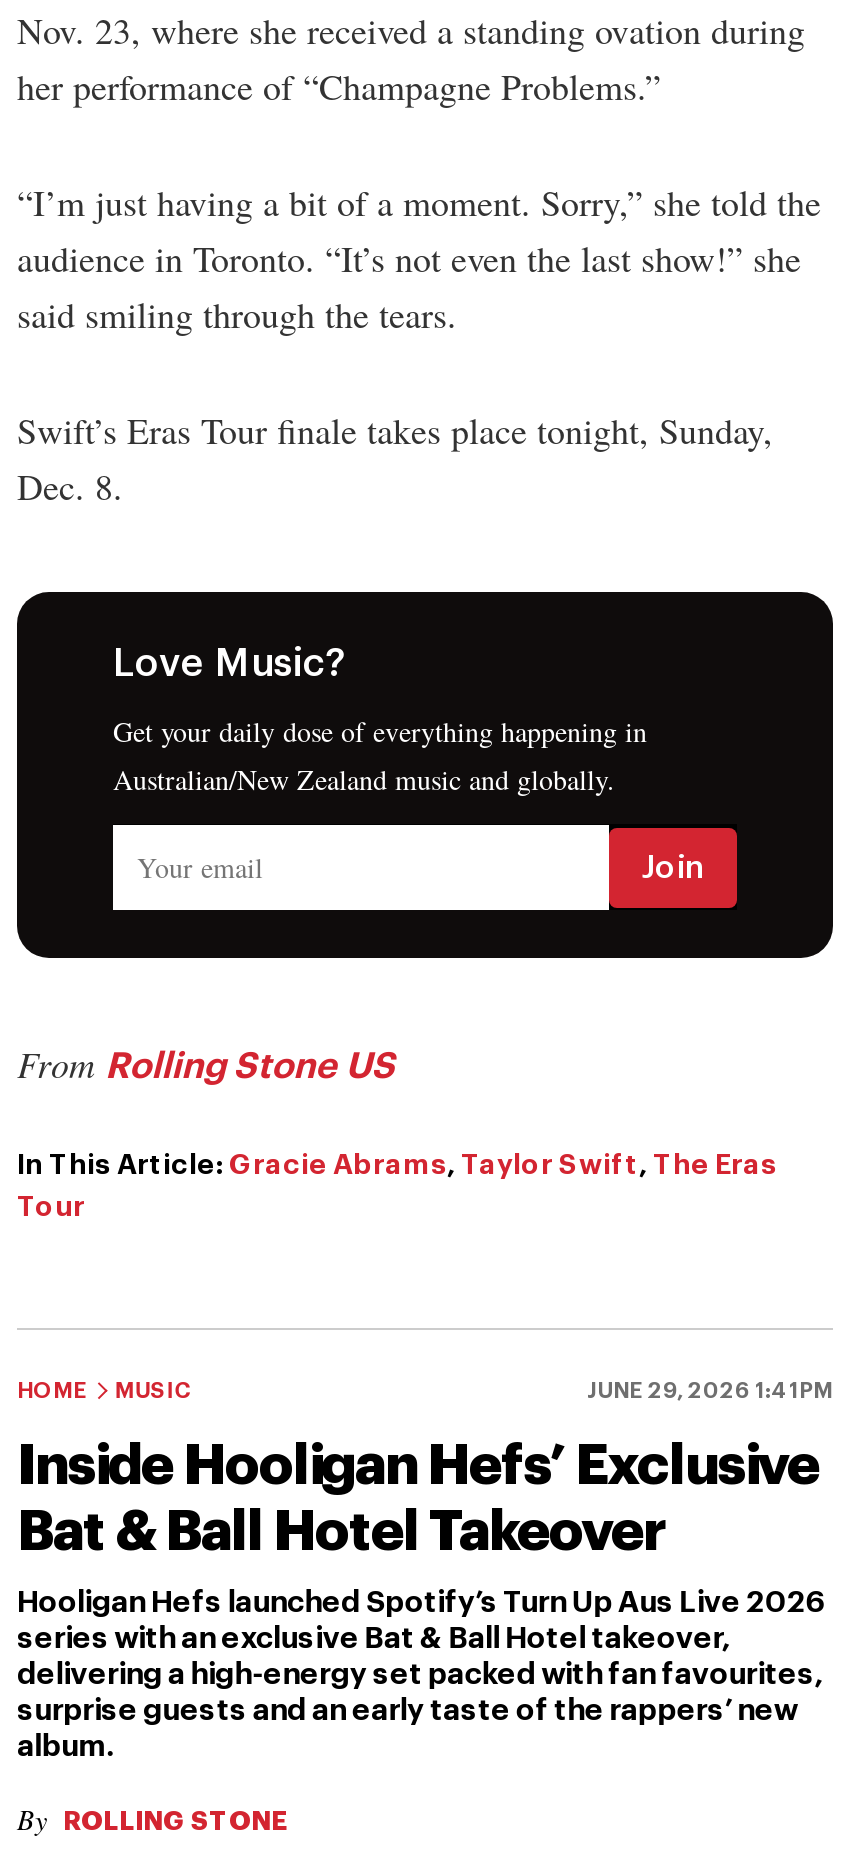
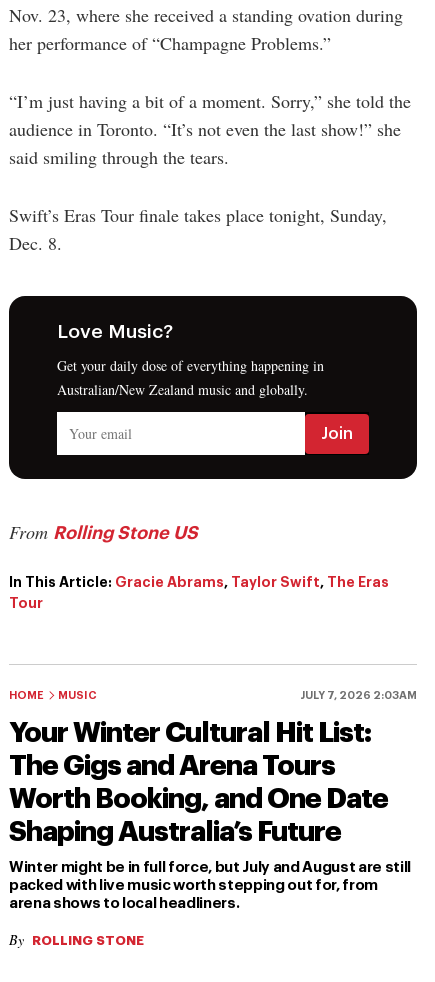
[587,1381,833,1403] JUNE 29, 2026 1:41PM -> [300,690,417,701] JULY 7, 2026 2:03AM
[17,1439,819,1561] Inside Hooligan Hefs’ Exclusive | Bat & Ball Hotel Takeover -> [9,719,388,846] Your Winter Cultural Hit List: | The Gigs and Arena Tours | Worth Booking, and One Date | Shaping Australia’s Future
[17,1589,825,1763] Hooligan Hefs launched Spotify’s Turn Up Aus Live 2026 | series with an exclusive Bat & Ball Hotel takeover, | delivering a high-energy set packed with fan favourites, | surprise guests and an early taste of the rappers’ new | album. -> [9,860,411,911] Winter might be in full force, but July and August are still | packed with live music worth stepping out for, from | arena shows to local headliners.

